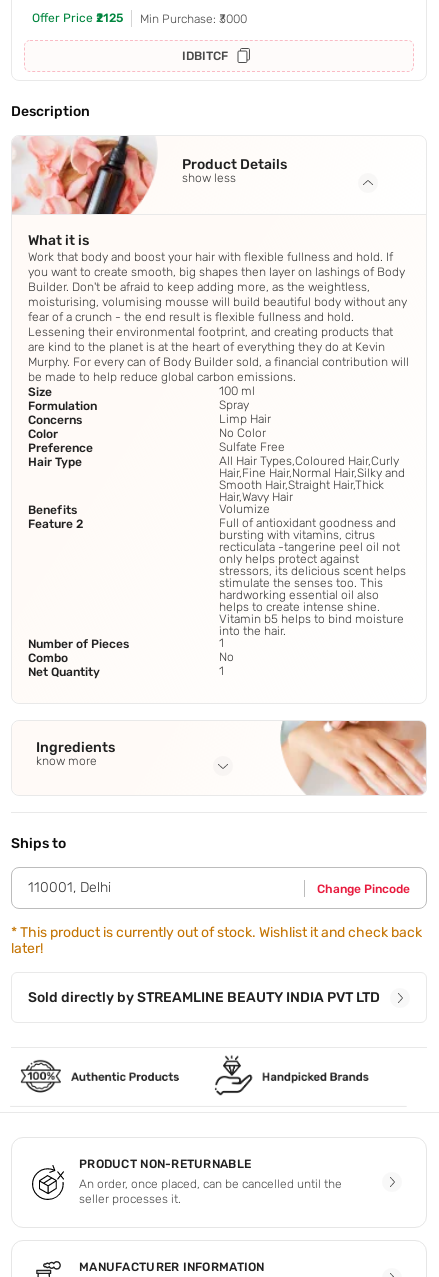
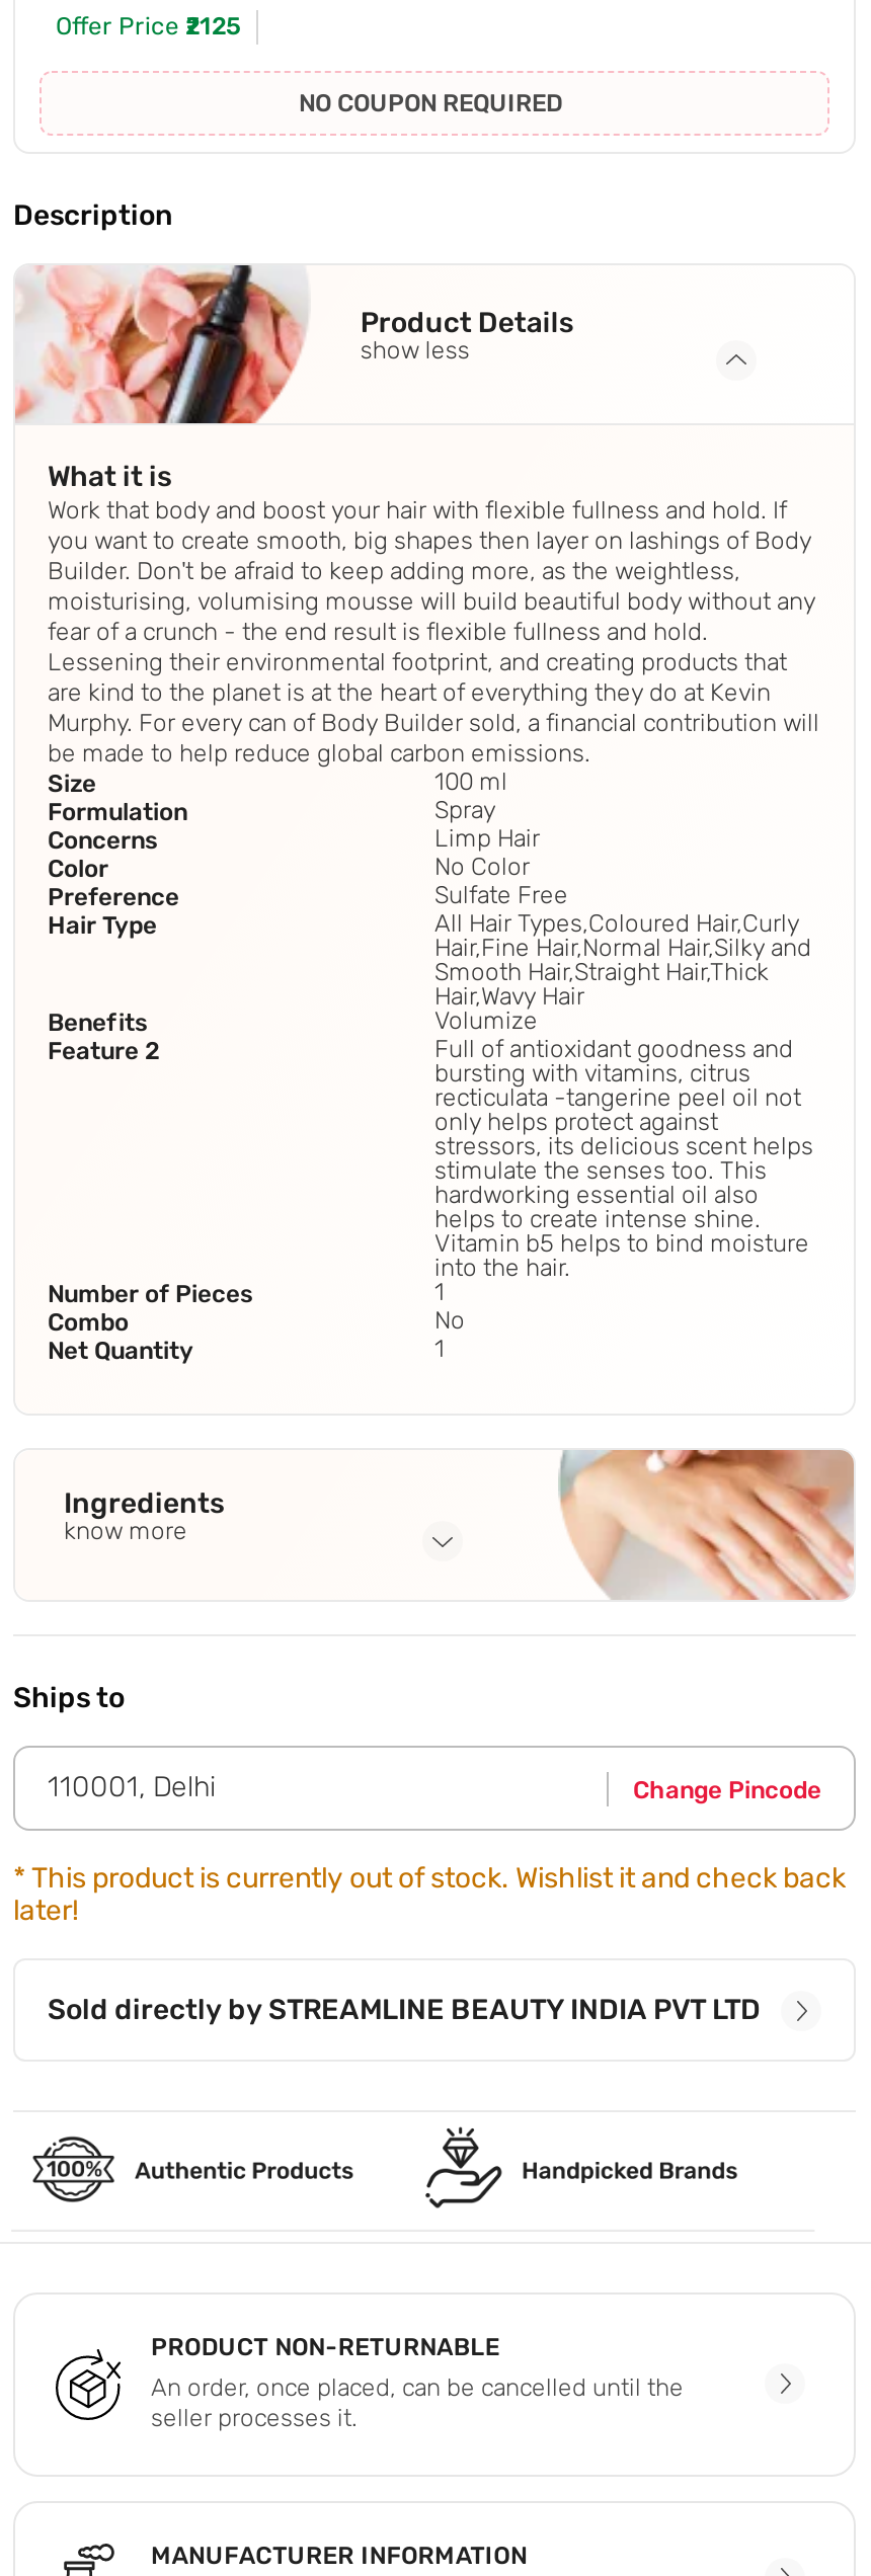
[140,12,247,63] Min Purchase: ₹3000 | IDBITCF -> [299,90,562,118] NO COUPON REQUIRED

